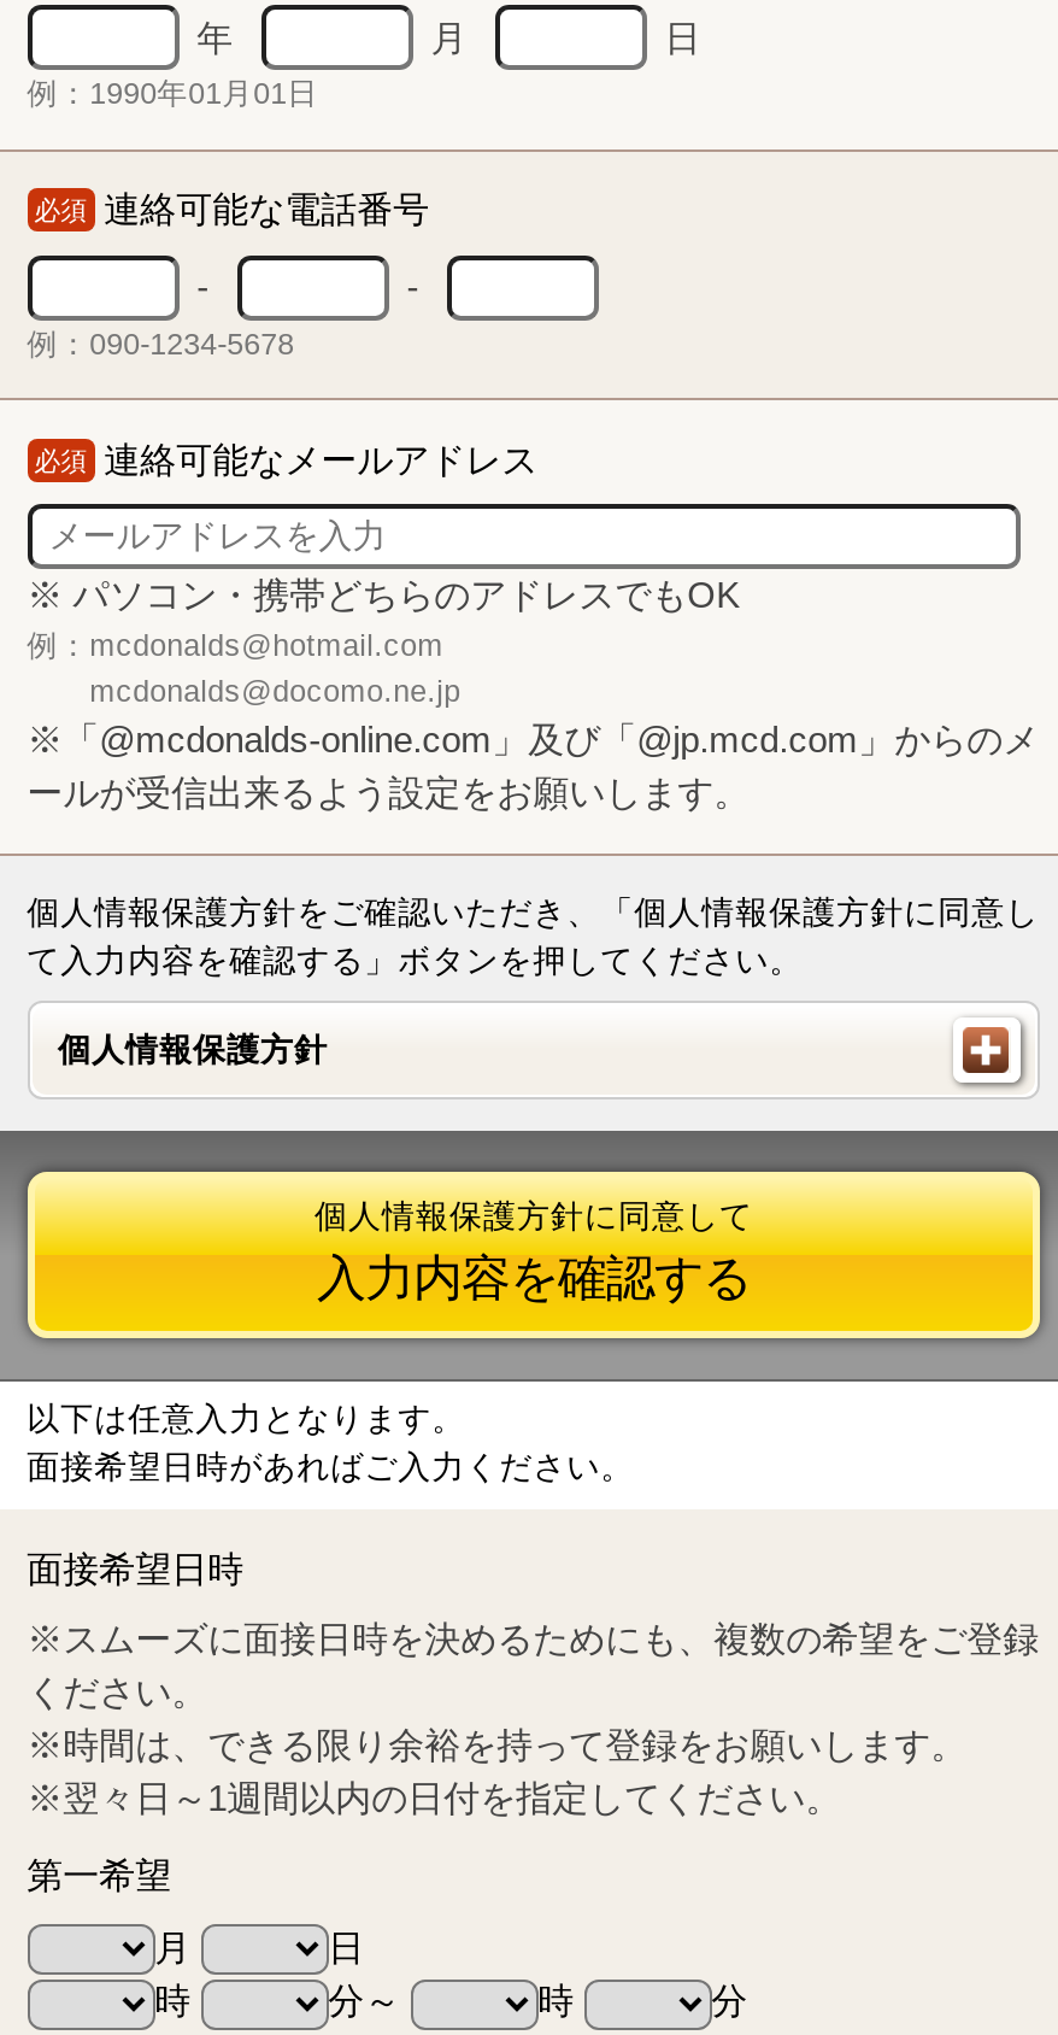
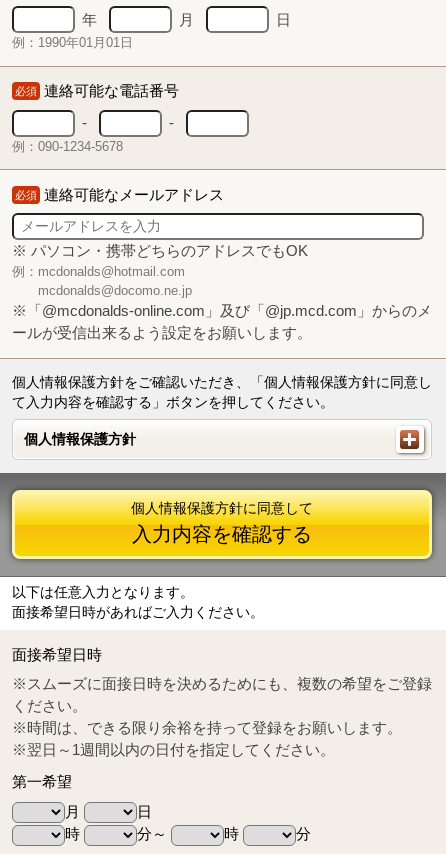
[27,1777,841,1818] ※翌々日～1週間以内の日付を指定してください。 -> [12,741,335,758] ※翌日～1週間以内の日付を指定してください。

